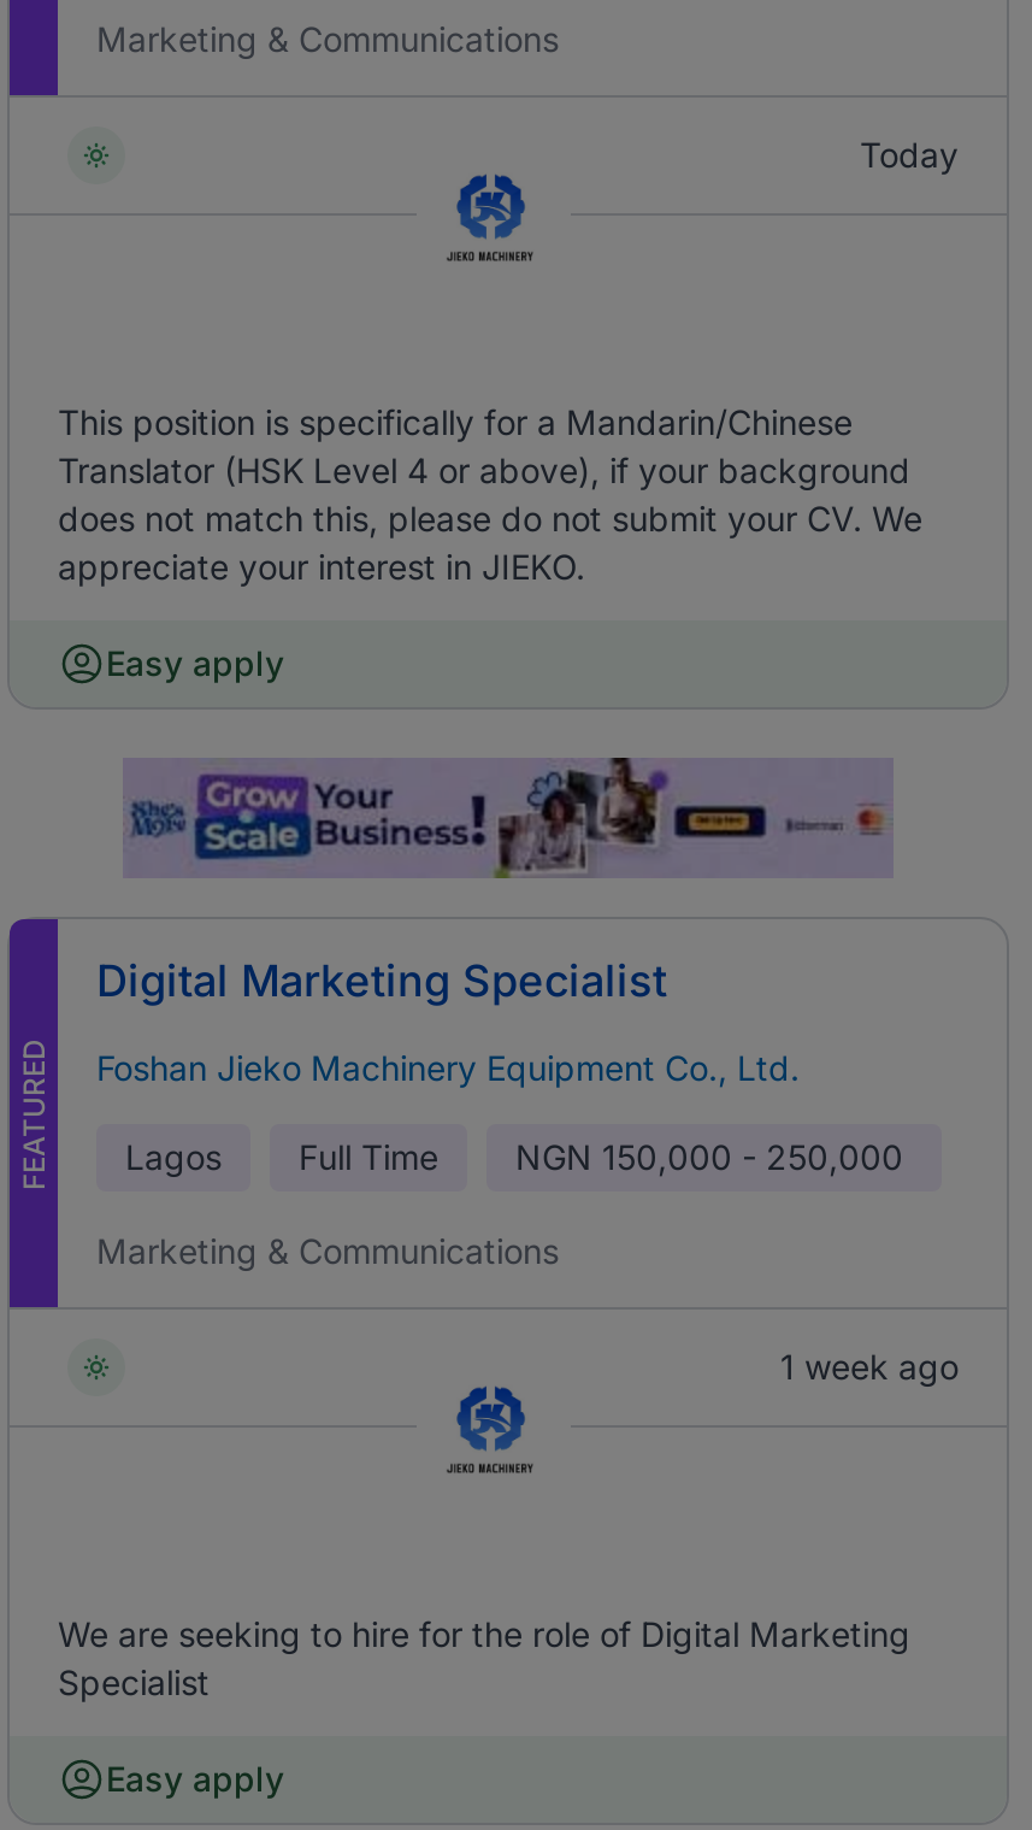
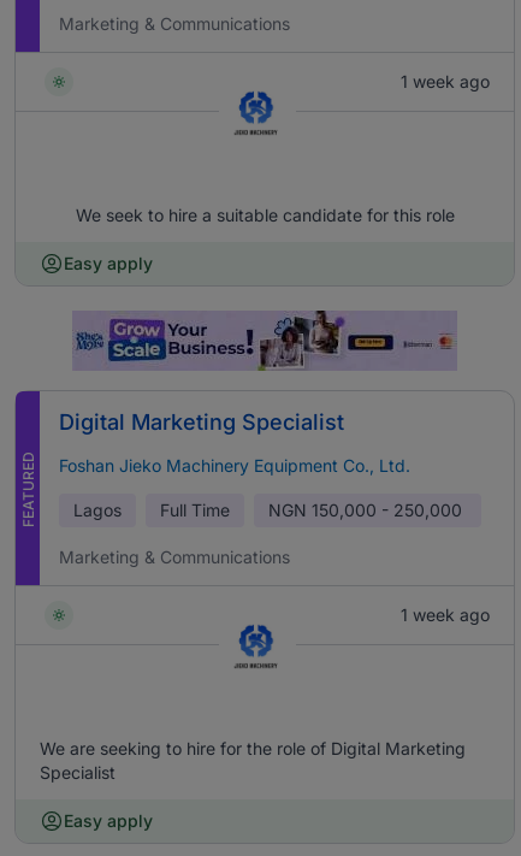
[860,134,959,175] Today -> [401,71,490,91] 1 week ago
[58,401,922,587] This position is specifically for a Mandarin/Chinese | Translator (HSK Level 4 or above), if your background | does not match this, please do not submit your CV. We | appreciate your interest in JIEKO. -> [75,205,454,225] We seek to hire a suitable candidate for this role

